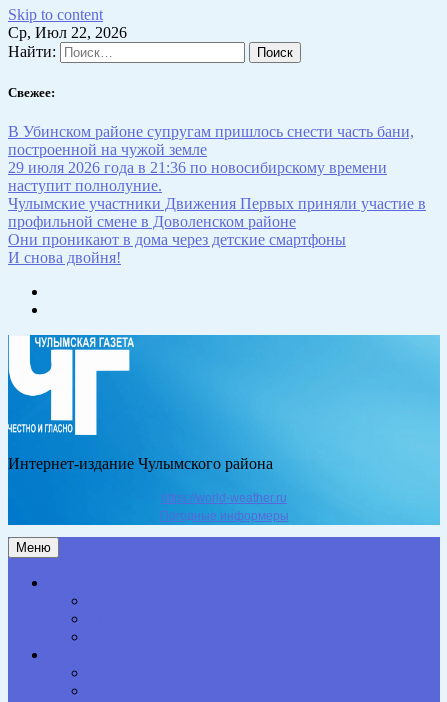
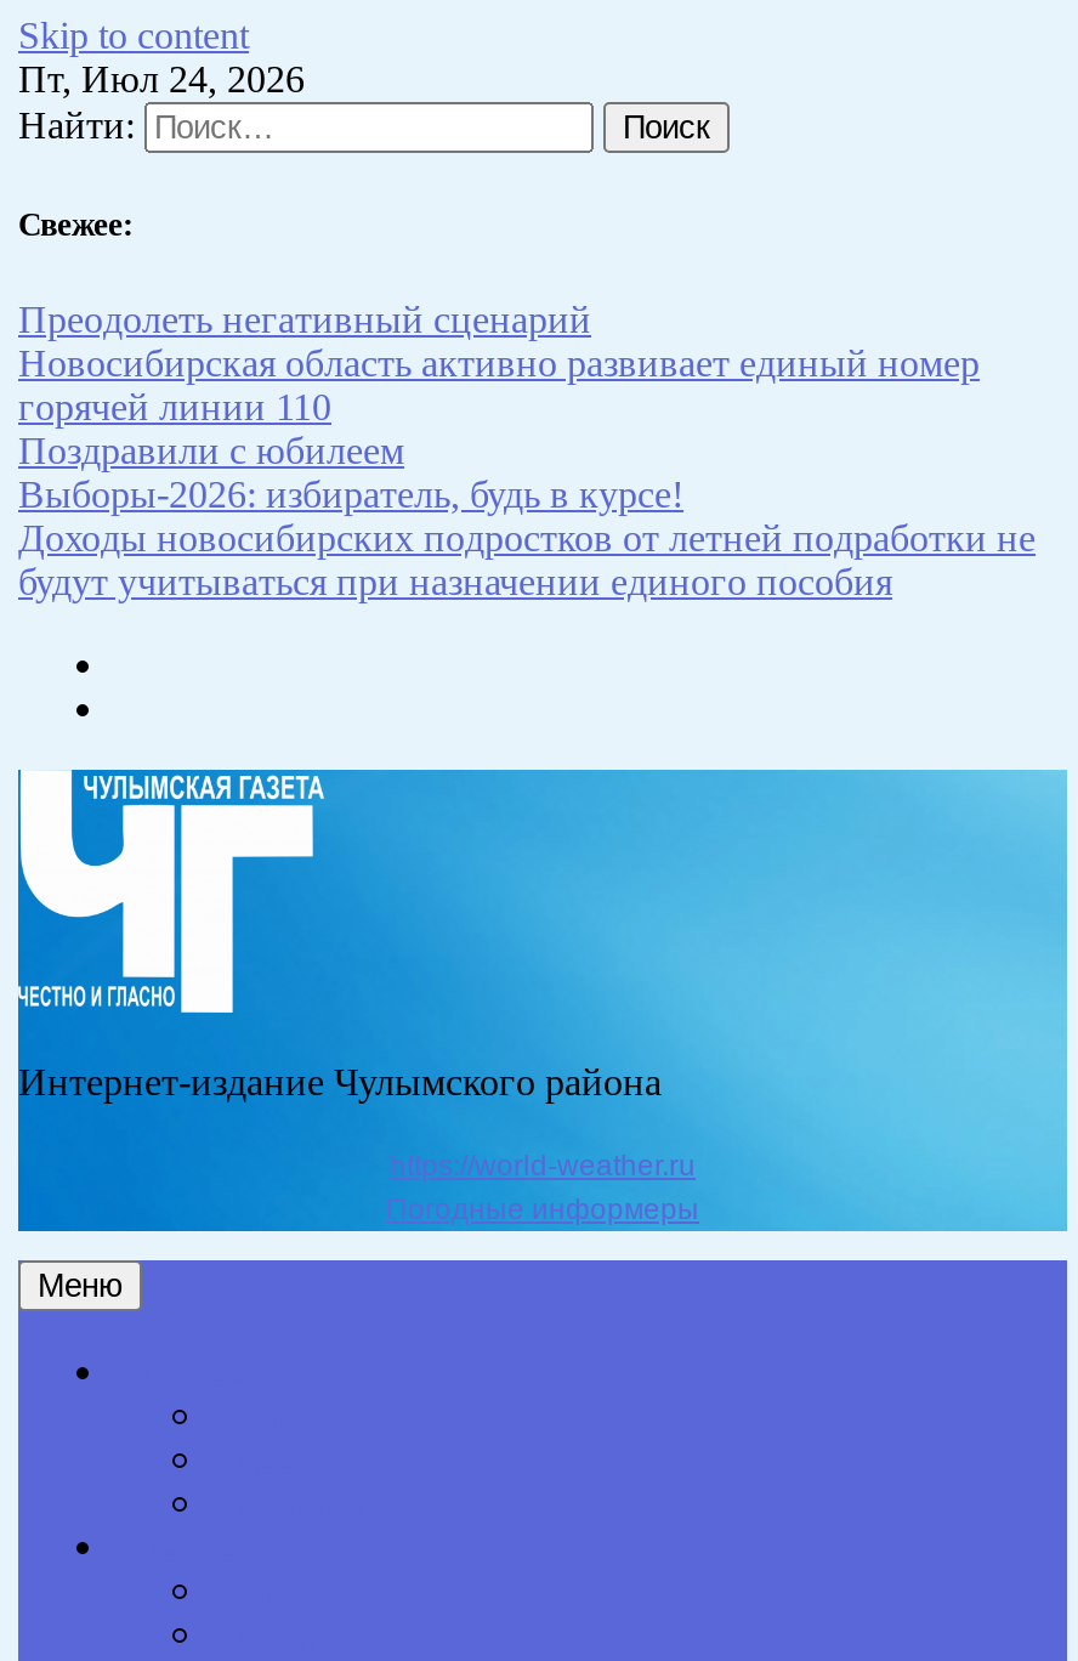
[8,24,127,41] Ср, Июл 22, 2026 -> [18,58,305,100] Пт, Июл 24, 2026
[8,123,426,266] В Убинском районе супругам пришлось снести часть бани, | построенной на чужой земле | 29 июля 2026 года в 21:36 по новосибирскому времени | наступит полнолуние. | Чулымские участники Движения Первых приняли участие в | профильной смене в Доволенском районе | Они проникают в дома через детские смартфоны | И снова двойня! -> [18,299,1036,603] Преодолеть негативный сценарий | Новосибирская область активно развивает единый номер | горячей линии 110 | Поздравили с юбилеем | Выборы-2026: избиратель, будь в курсе! | Доходы новосибирских подростков от летней подработки не | будут учитываться при назначении единого пособия

